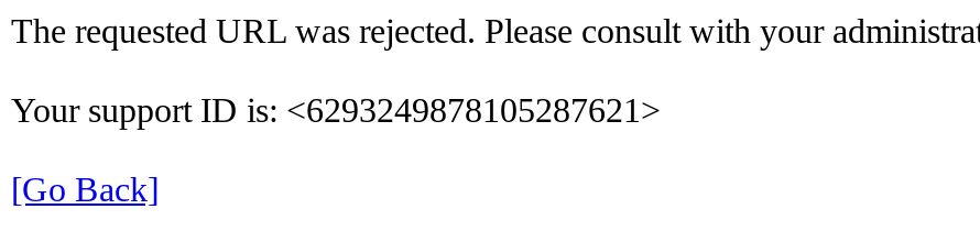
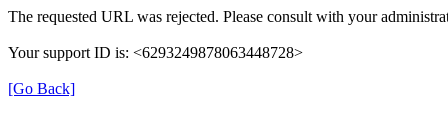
[11,91,661,129] Your support ID is: <6293249878105287621> -> [8,44,303,61] Your support ID is: <6293249878063448728>

